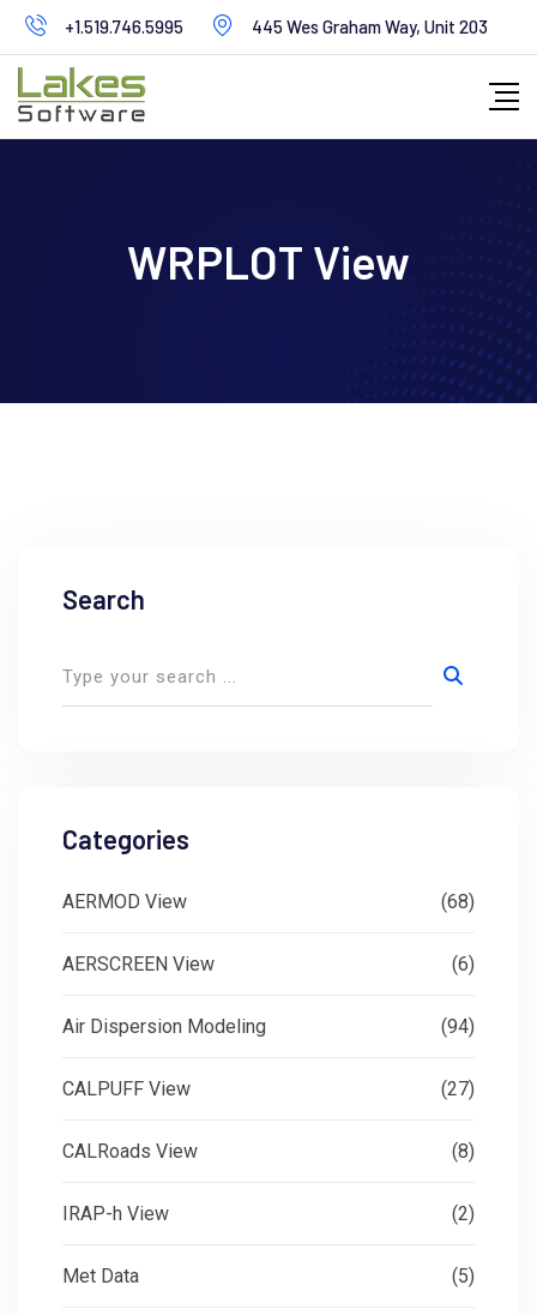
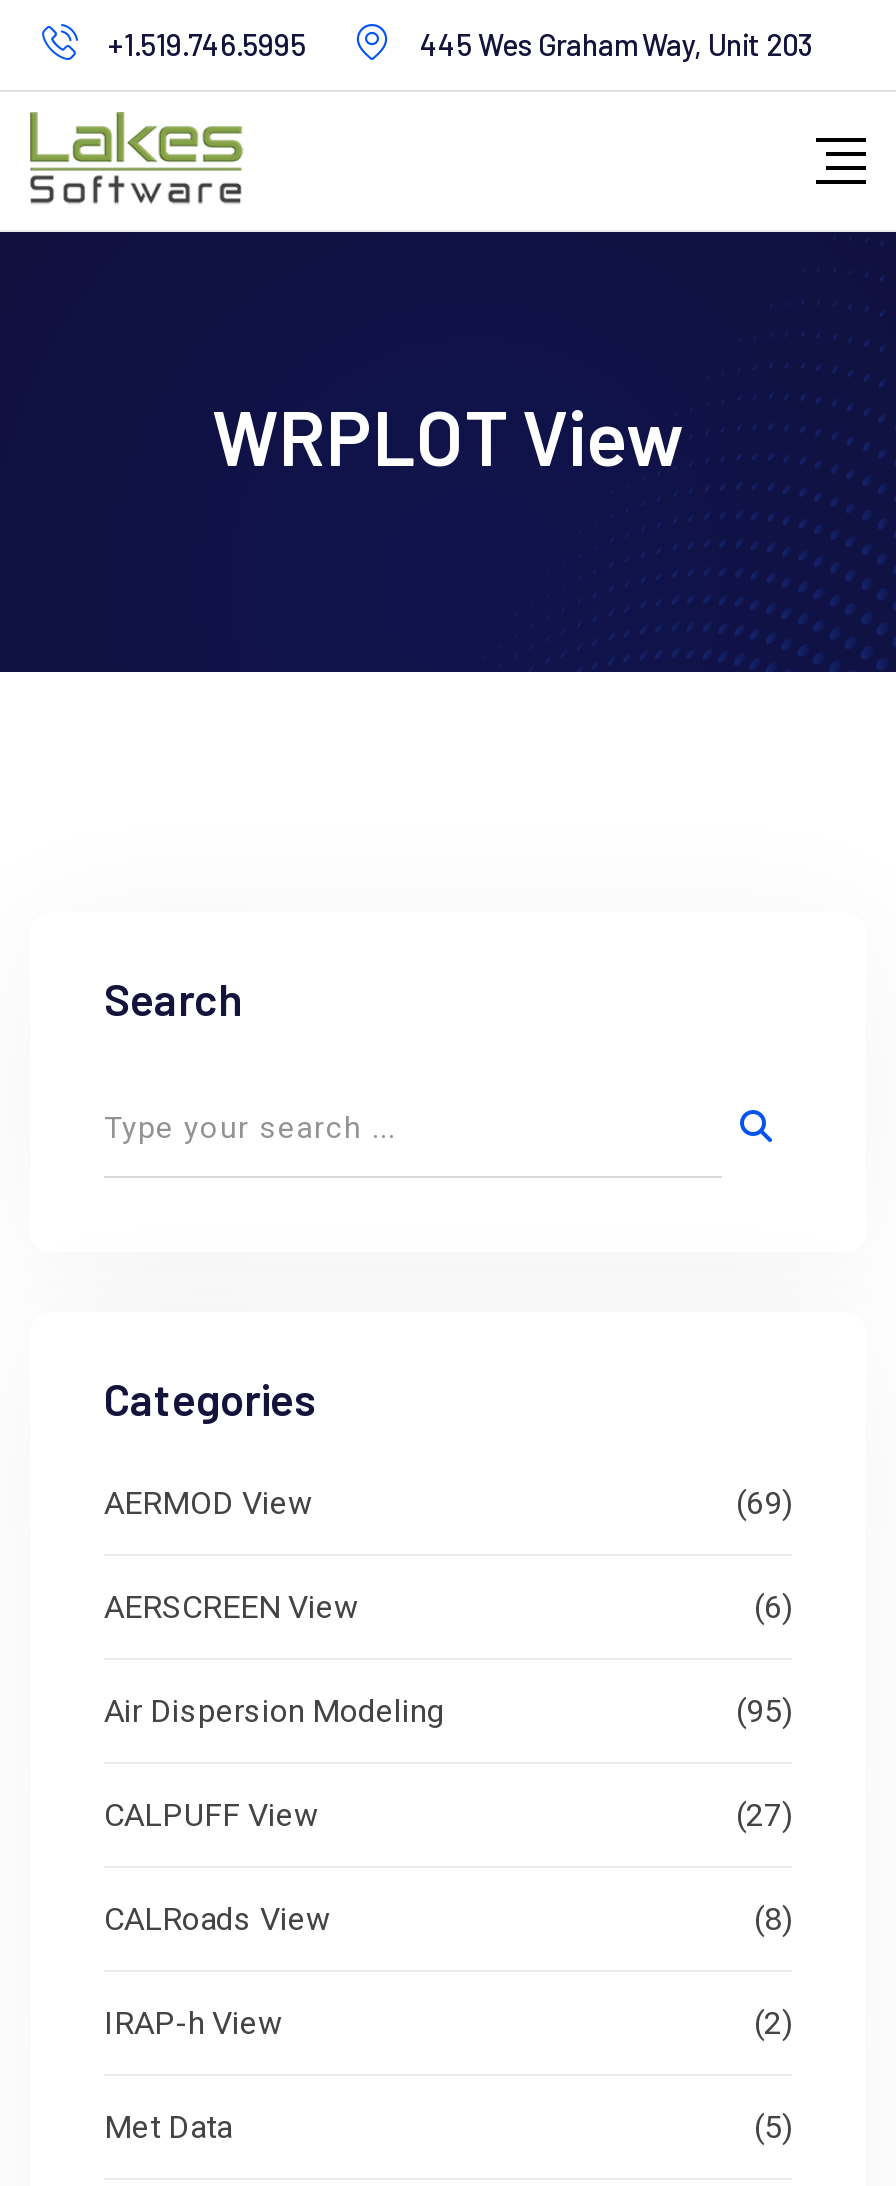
[441,890,475,913] (68) -> [736,1484,792,1522] (69)
[441,1015,475,1038] (94) -> [736,1692,792,1730] (95)

